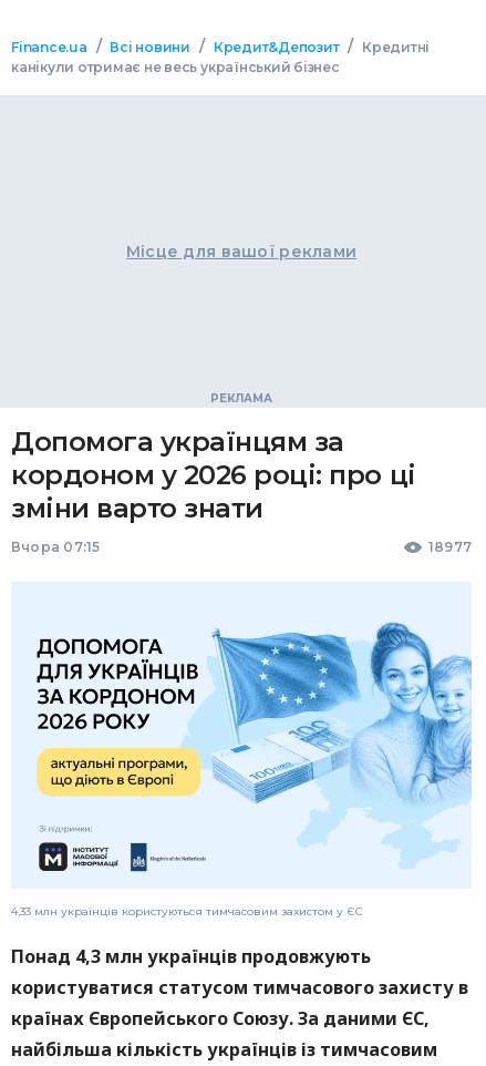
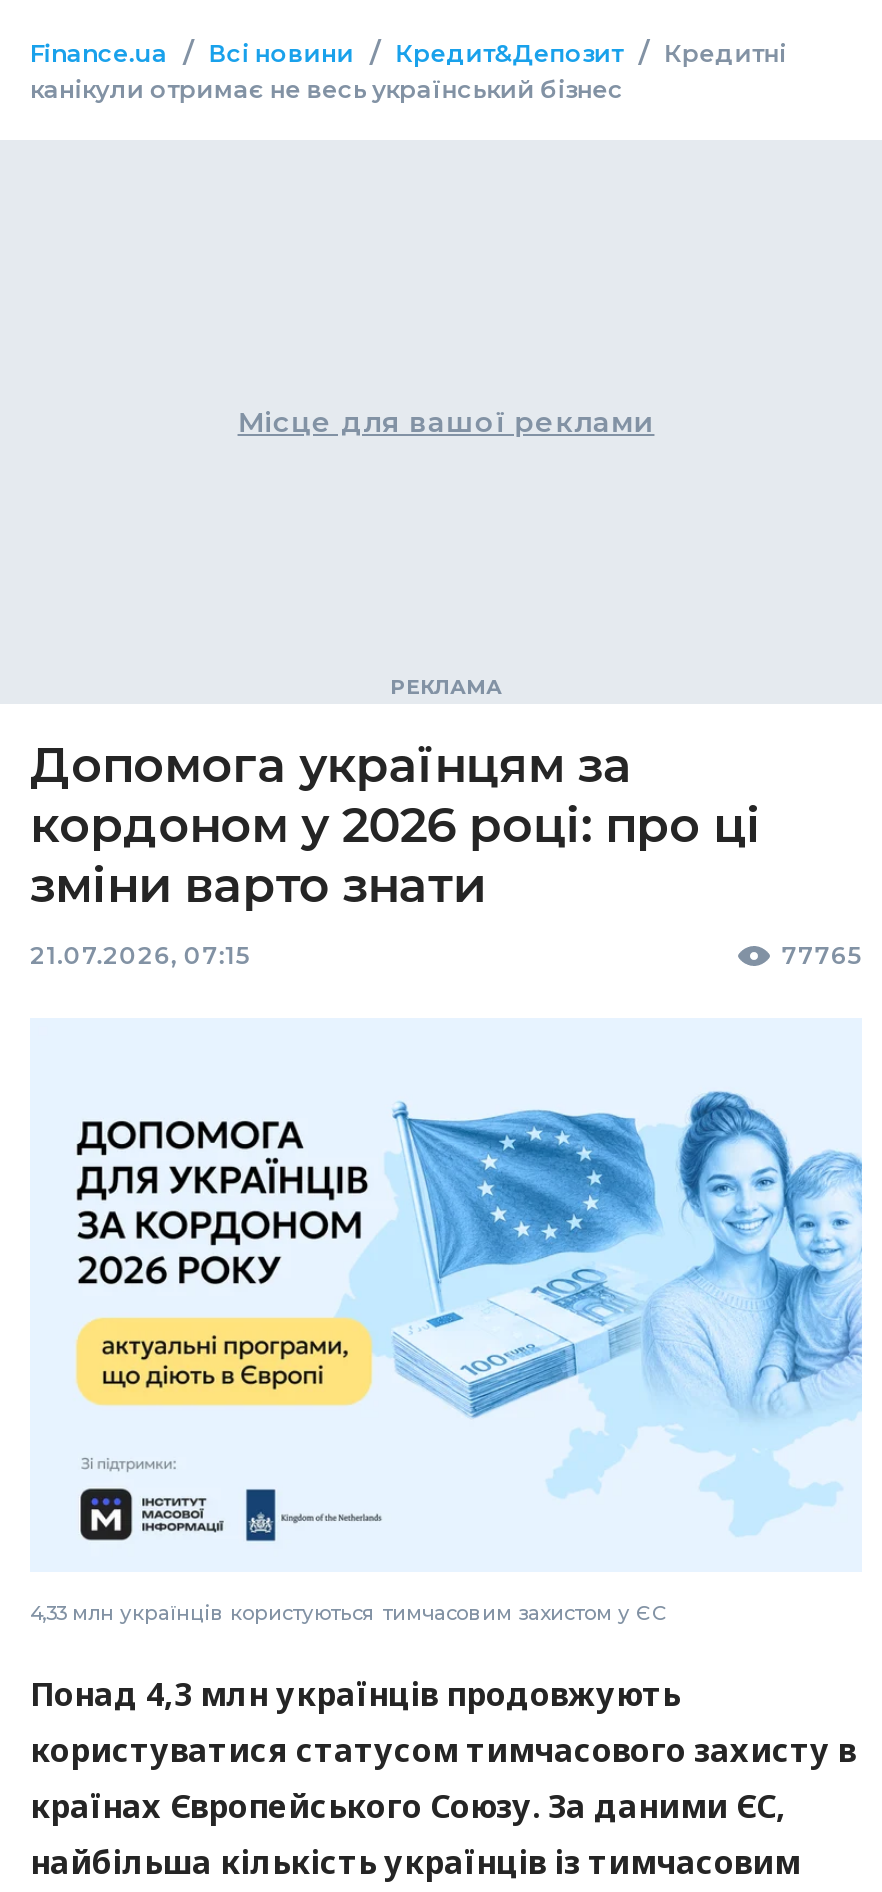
[11,539,472,555] Вчора 07:15 | 18977 -> [30,940,862,970] 21.07.2026, 07:15 | 77765

